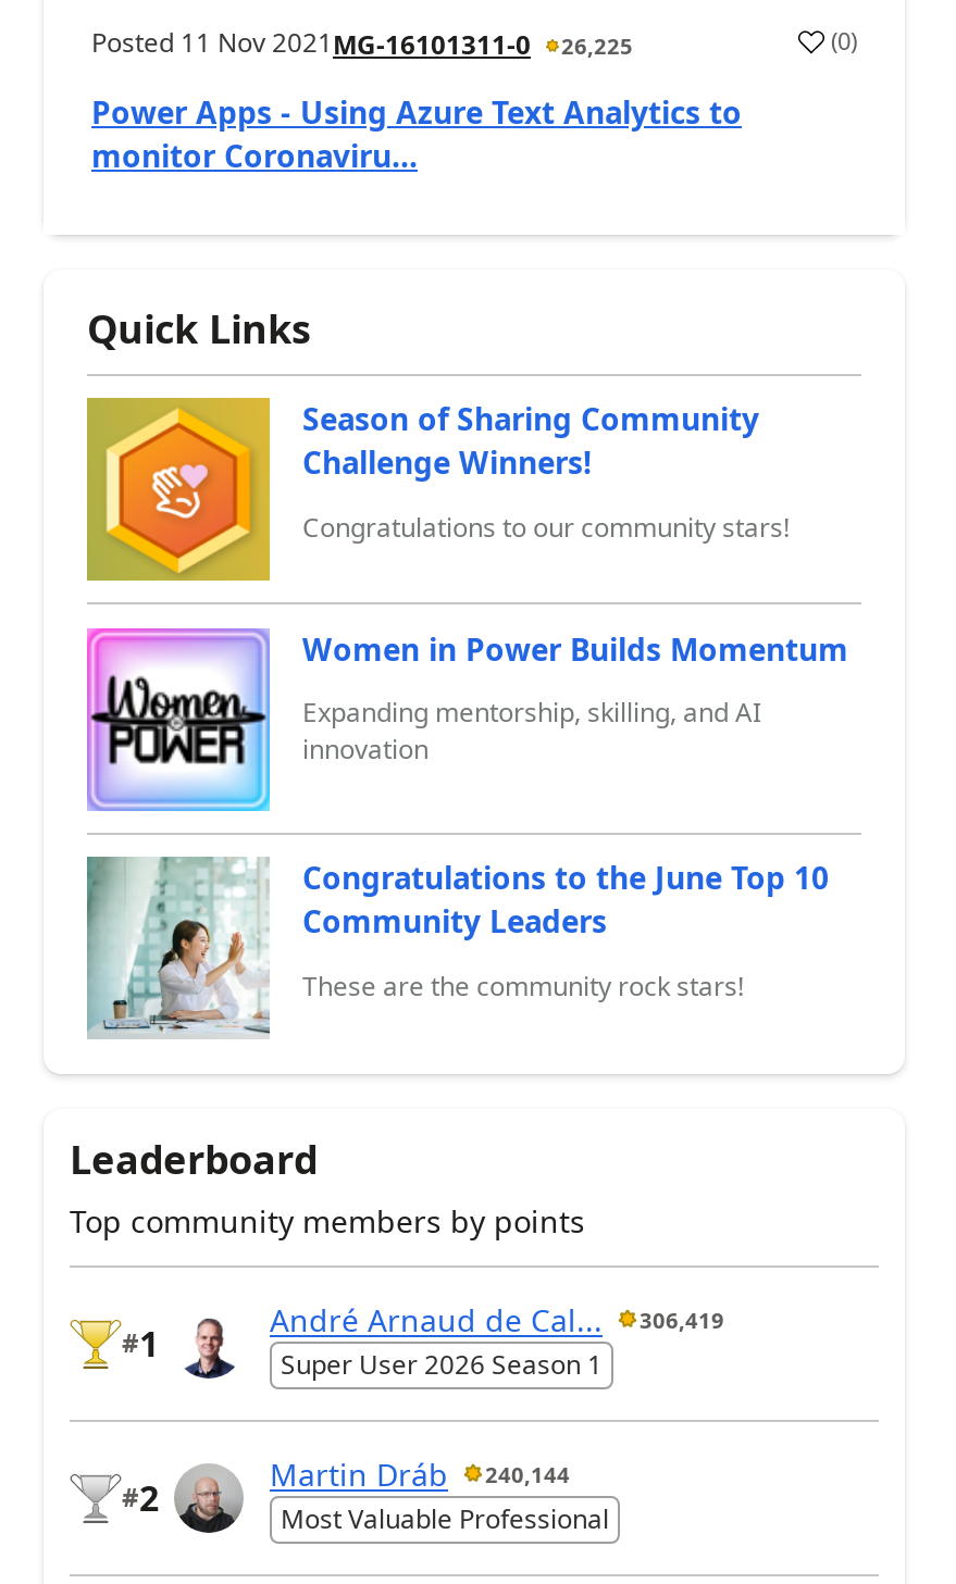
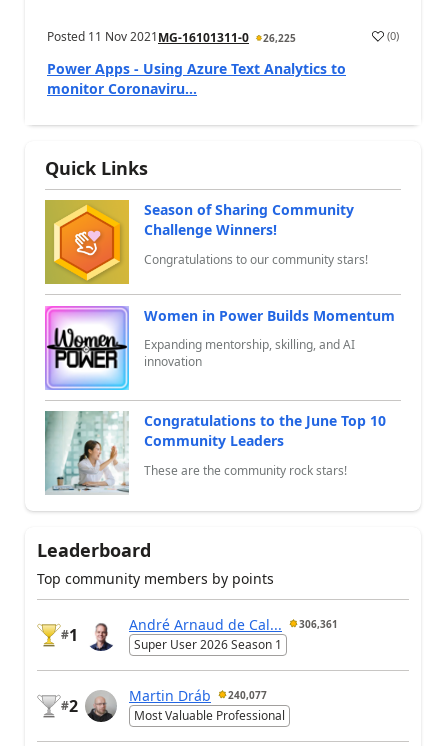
[270,1299,724,1340] André Arnaud de Cal... 306,419 -> [129,614,338,633] André Arnaud de Cal... 306,361
[270,1453,570,1494] Martin Dráb 240,144 -> [129,685,267,704] Martin Dráb 240,077

